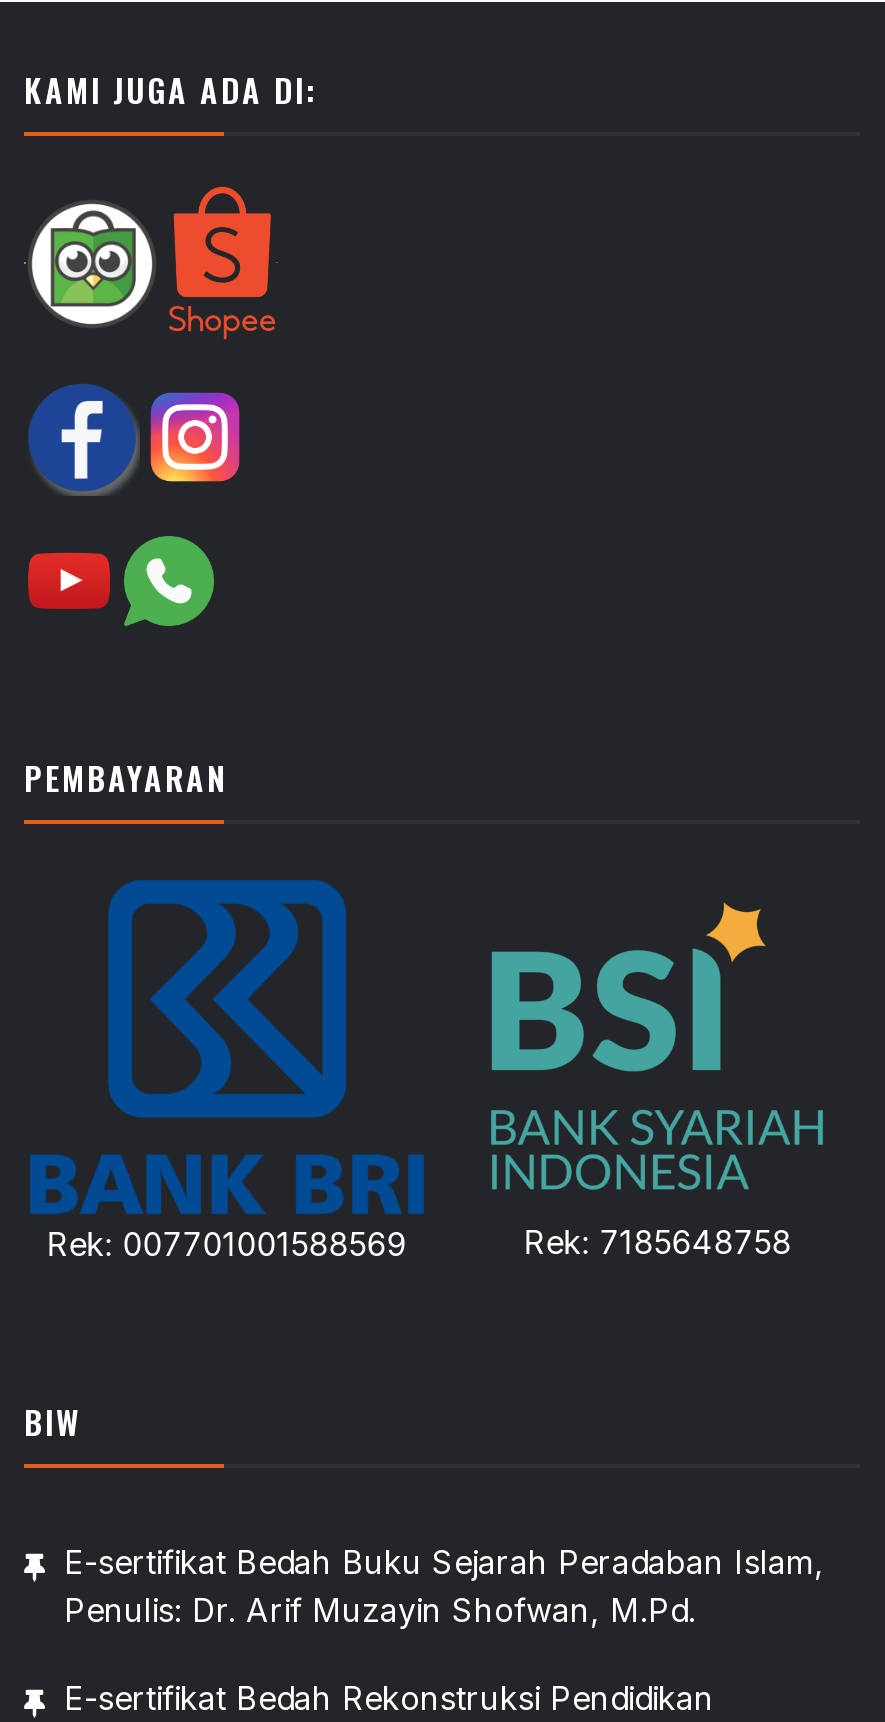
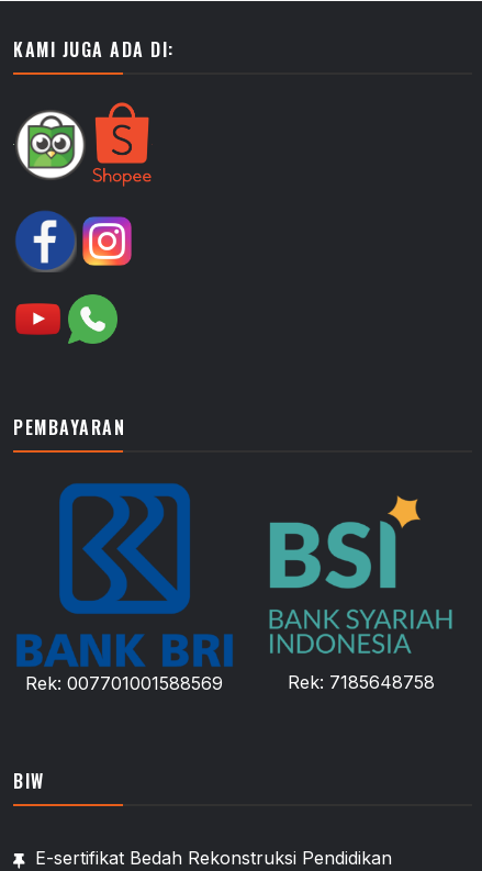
[64,1542,824,1630] E-sertifikat Bedah Buku Sejarah Peradaban Islam, | Penulis: Dr. Arif Muzayin Shofwan, M.Pd. -> none

